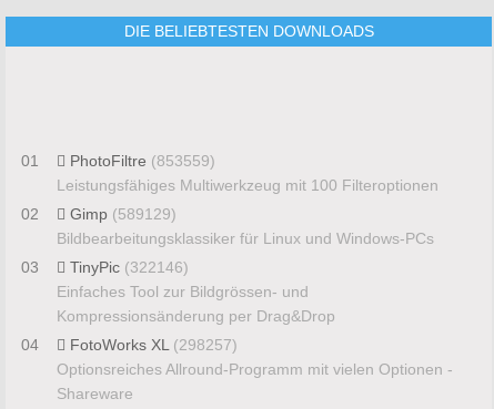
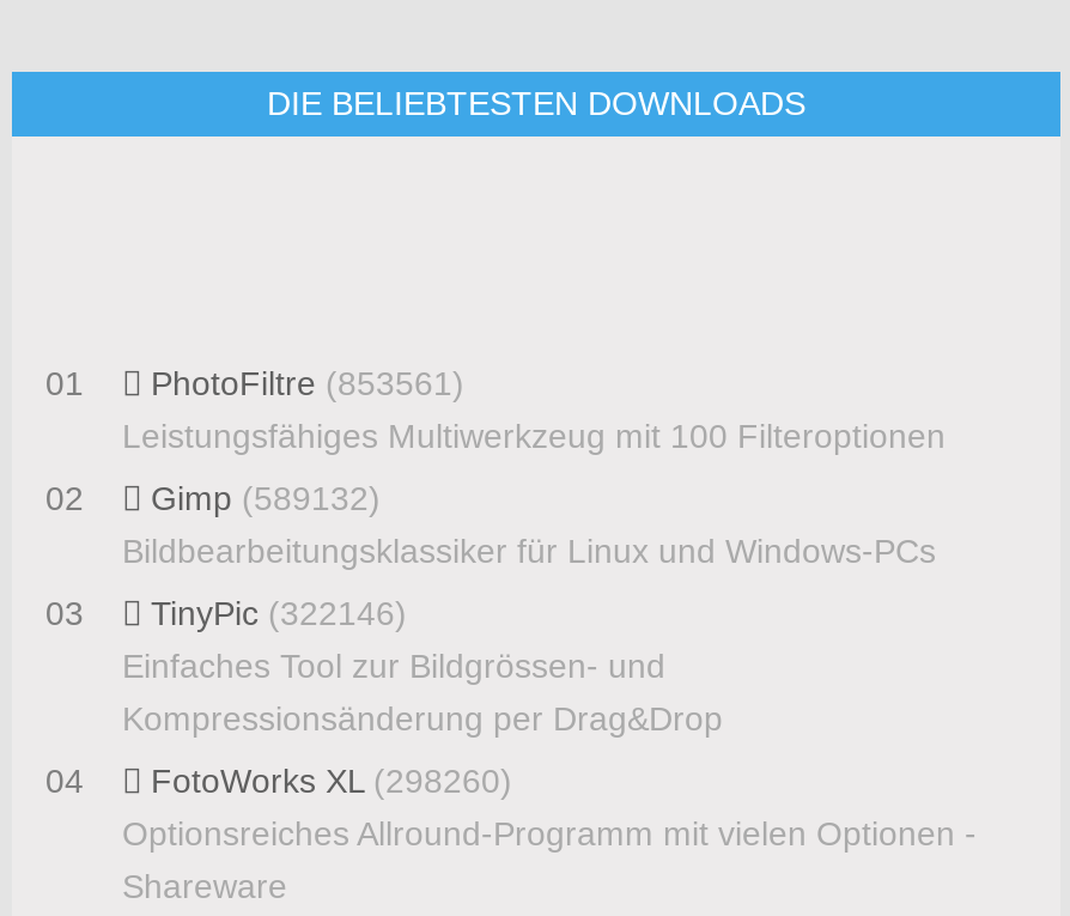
[21,152,215,170] 01 PhotoFiltre (853559) -> [45,364,464,402] 01 PhotoFiltre (853561)
[21,205,176,223] 02 Gimp (589129) -> [45,479,380,517] 02 Gimp (589132)
[21,336,237,354] 04 FotoWorks XL (298257) -> [45,762,512,800] 04 FotoWorks XL (298260)

